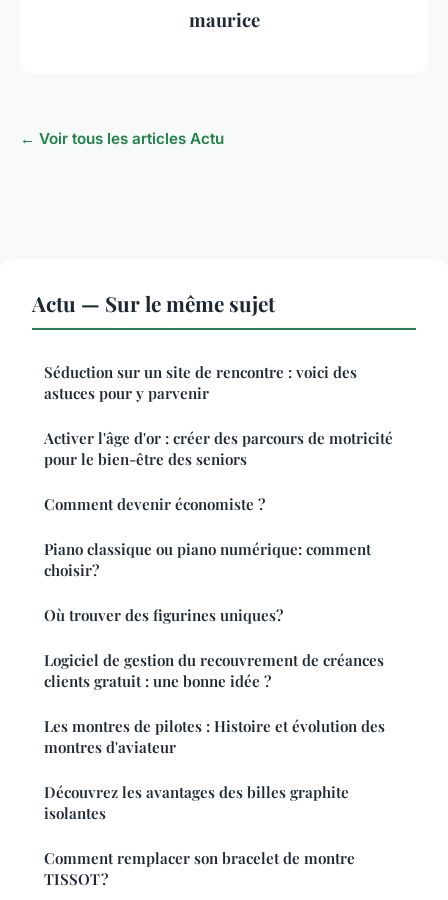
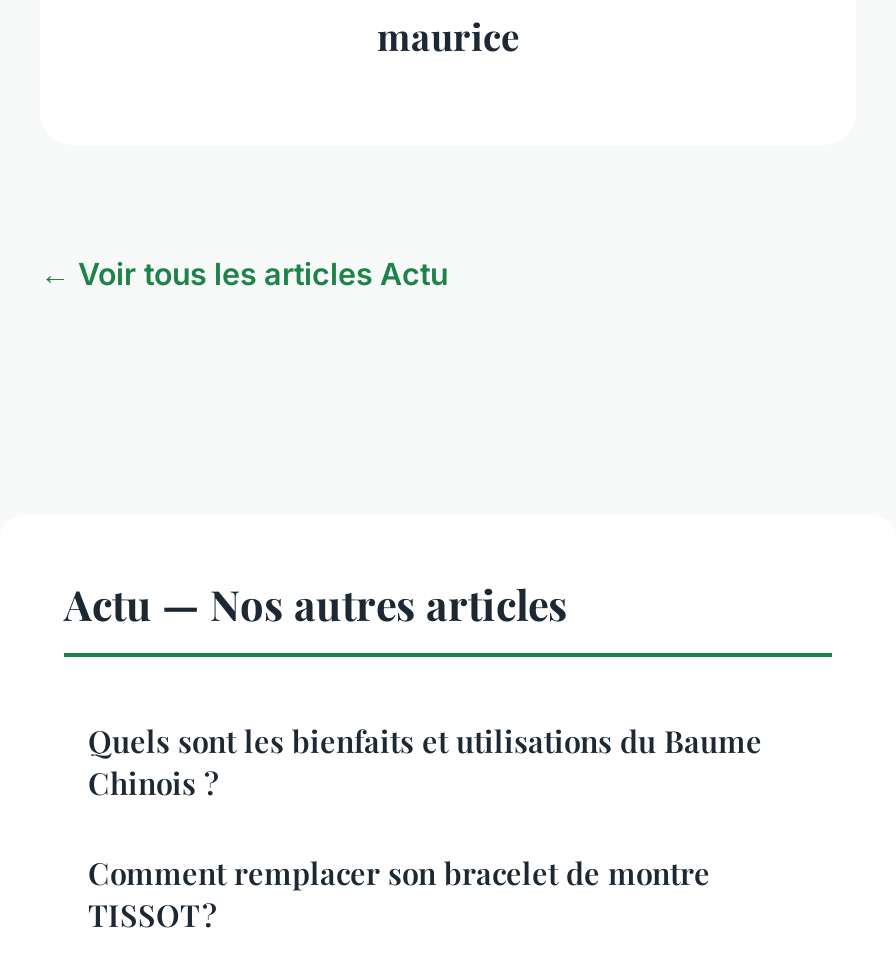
[32,289,393,823] Actu — Sur le même sujet | Séduction sur un site de rencontre : voici des | astuces pour y parvenir | Activer l'âge d'or : créer des parcours de motricité | pour le bien-être des seniors | Comment devenir économiste ? | Piano classique ou piano numérique: comment | choisir? | Où trouver des figurines uniques? | Logiciel de gestion du recouvrement de créances | clients gratuit : une bonne idée ? | Les montres de pilotes : Histoire et évolution des | montres d'aviateur | Découvrez les avantages des billes graphite | isolantes -> [64,574,762,802] Actu — Nos autres articles | Quels sont les bienfaits et utilisations du Baume | Chinois ?

